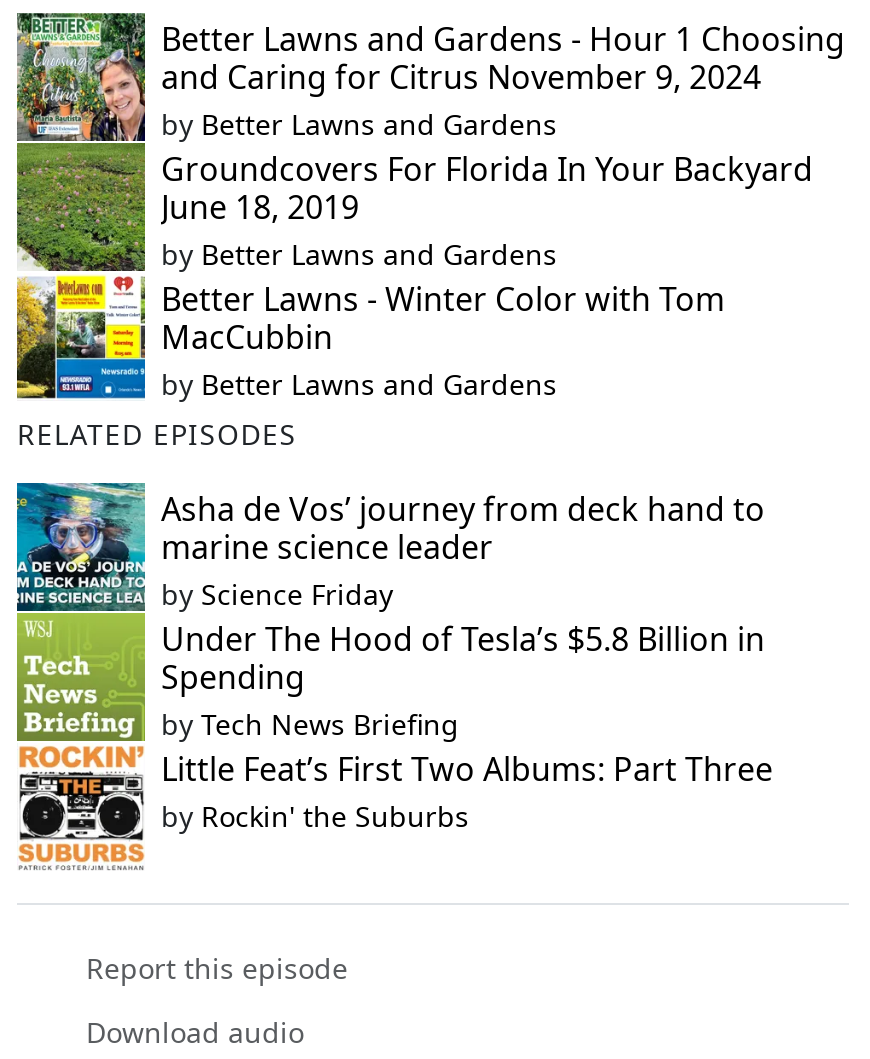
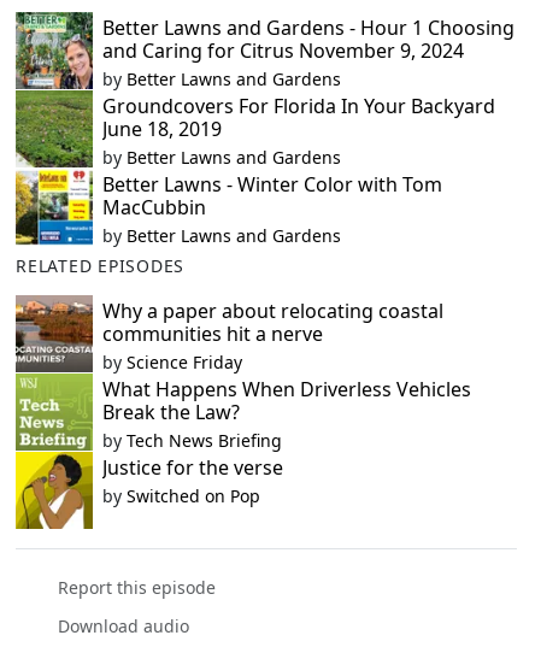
[15,481,765,611] [image] | Asha de Vos’ journey from deck hand to | marine science leader -> [14,295,443,372] [image] | Why a paper about relocating coastal | communities hit a nerve
[161,617,765,699] Under The Hood of Tesla’s $5.8 Billion in | Spending -> [102,376,471,426] What Happens When Driverless Vehicles | Break the Law?
[17,741,773,871] [image] | Little Feat’s First Two Albums: Part Three | by Rockin' the Suburbs -> [14,451,283,530] [image] | Justice for the verse | by Switched on Pop

